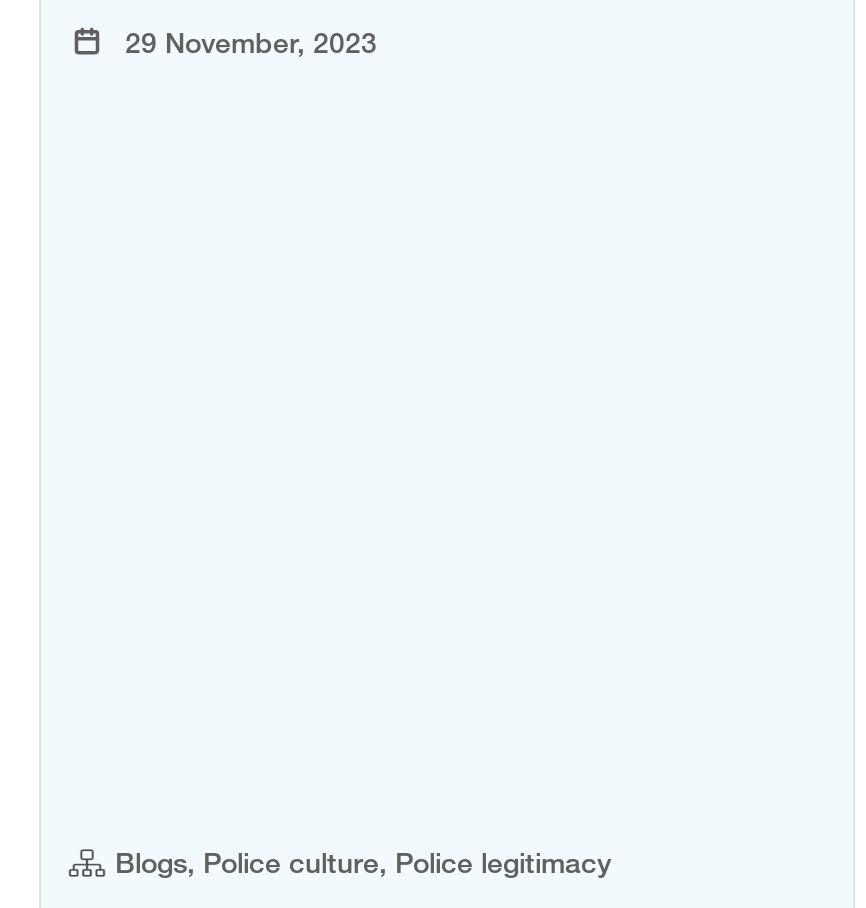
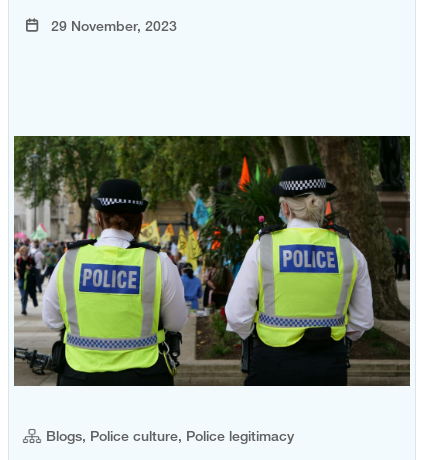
none -> [13,135,411,387] [image]

